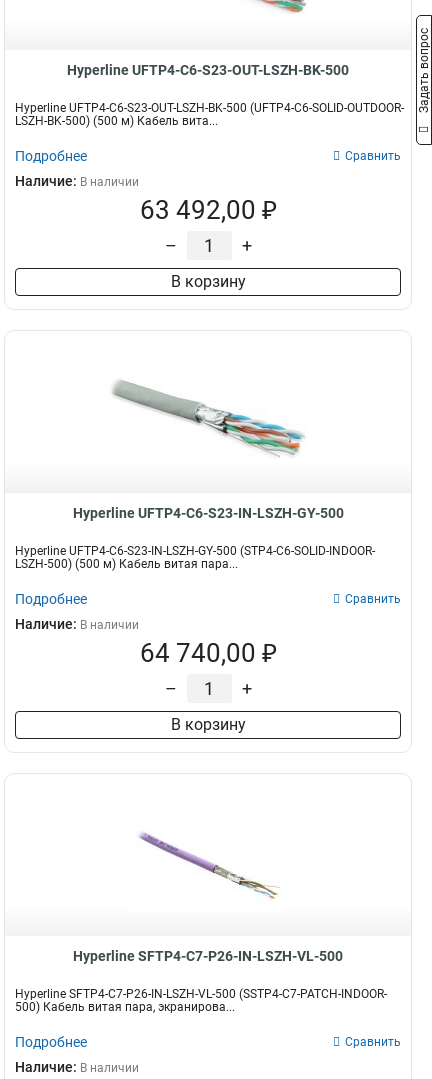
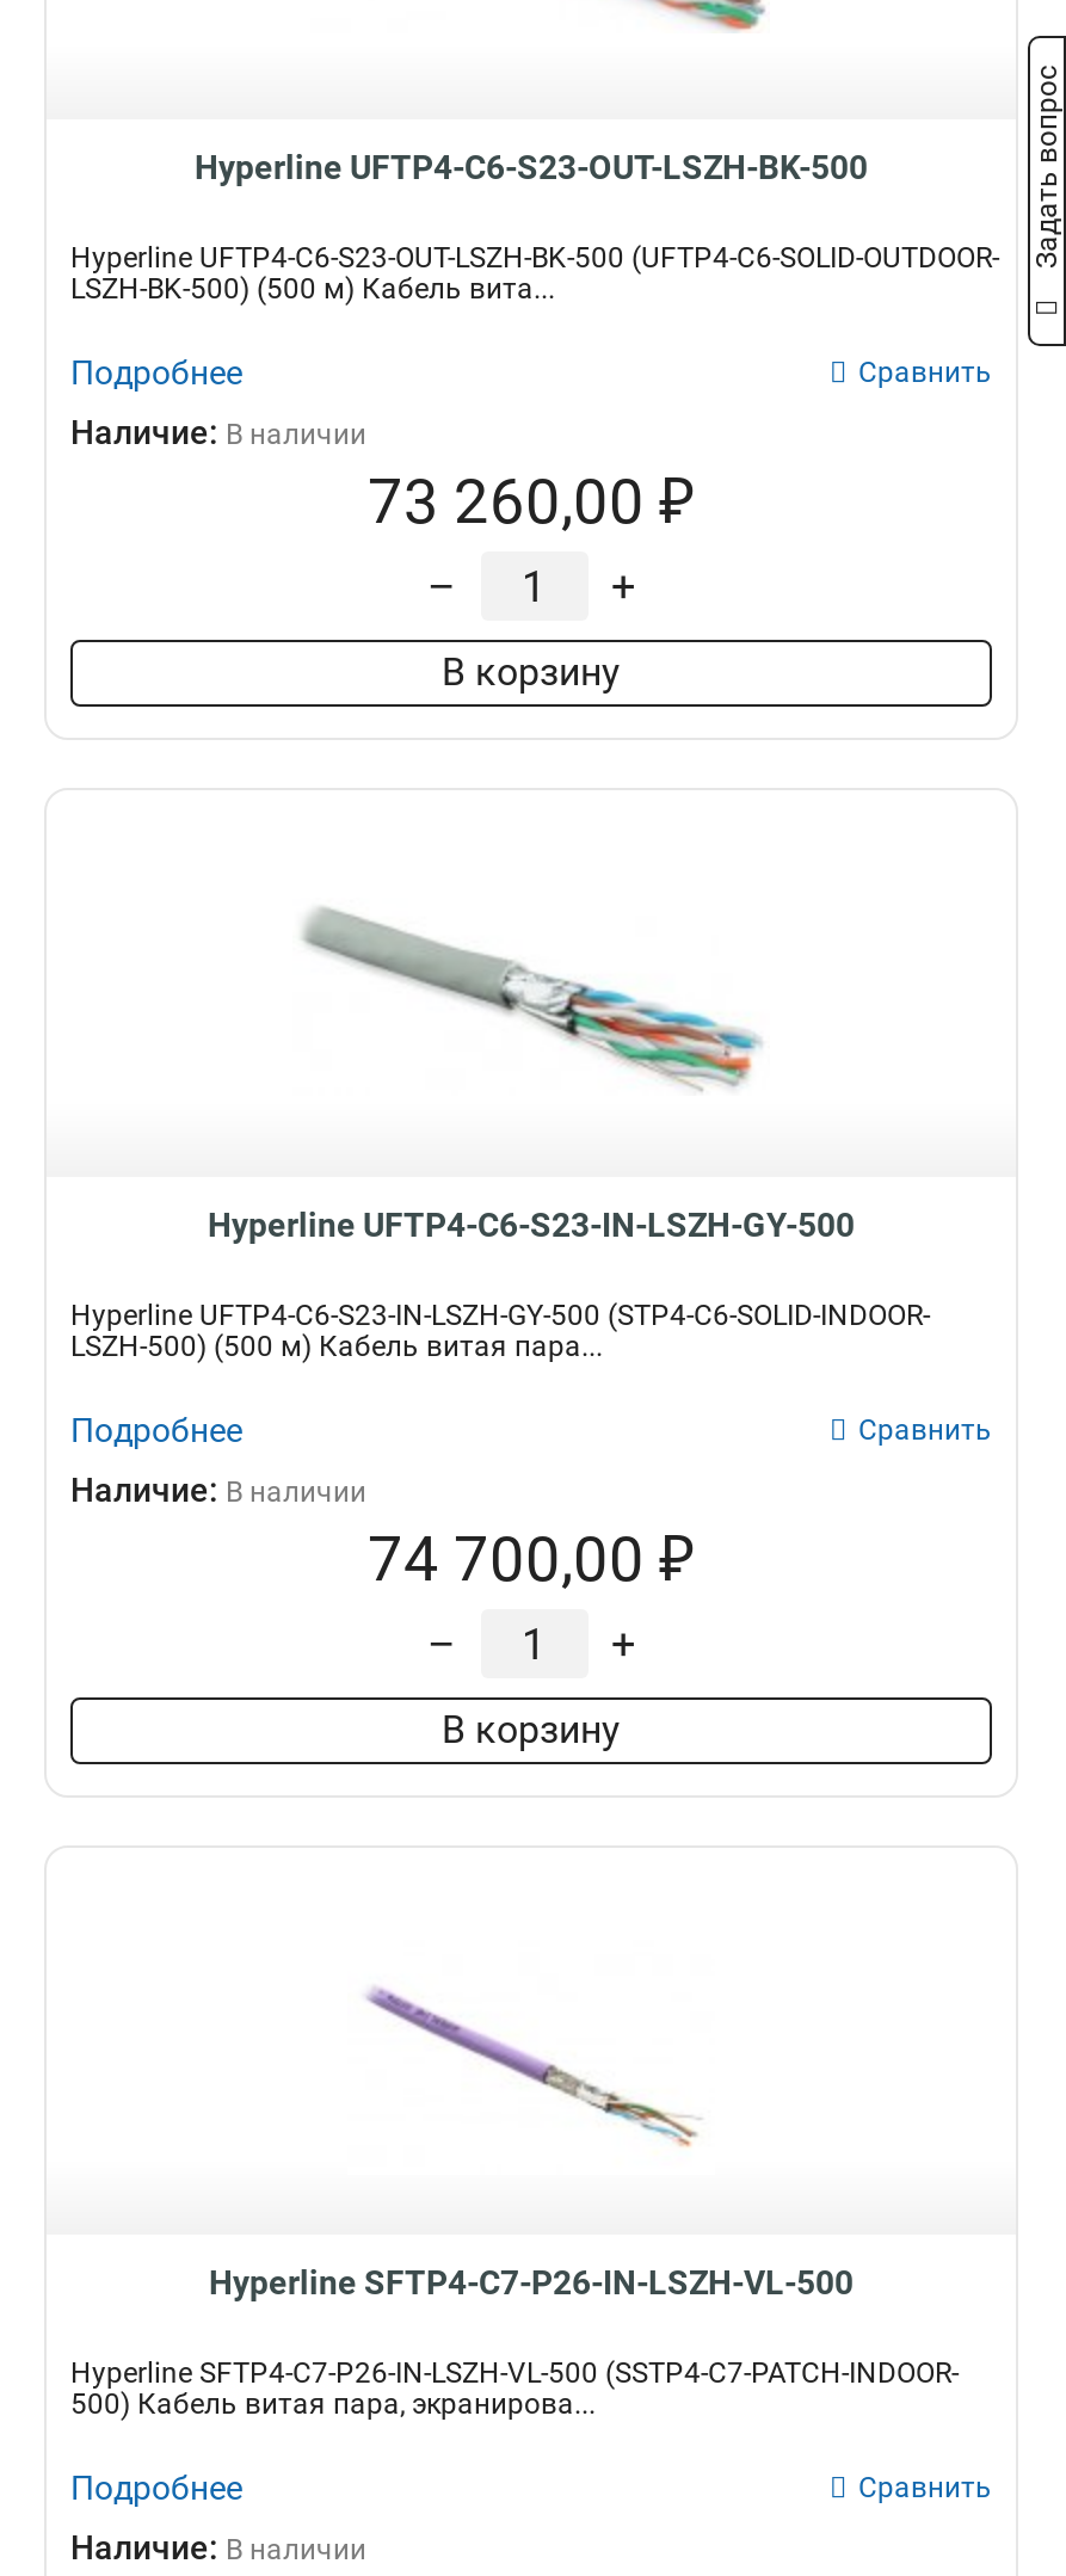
[139,195,276,225] 63 492,00 ₽ -> [368,466,695,537] 73 260,00 ₽
[139,638,276,668] 64 740,00 ₽ -> [368,1523,695,1595] 74 700,00 ₽

